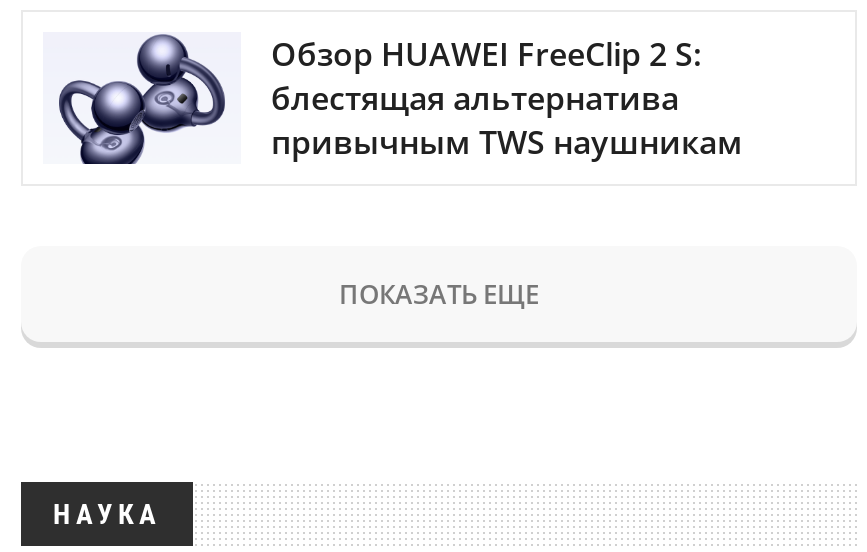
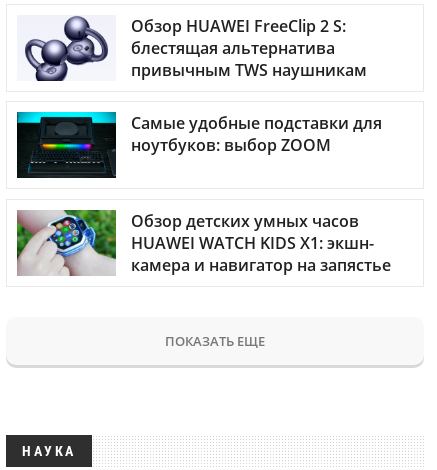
none -> [16,111,391,275] [image] | Самые удобные подставки для | ноутбуков: выбор ZOOM | Обзор детских умных часов | HUAWEI WATCH KIDS X1: экшн- | камера и навигатор на запястье
none -> [16,209,117,277] [image]

